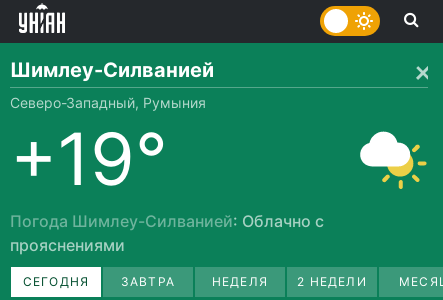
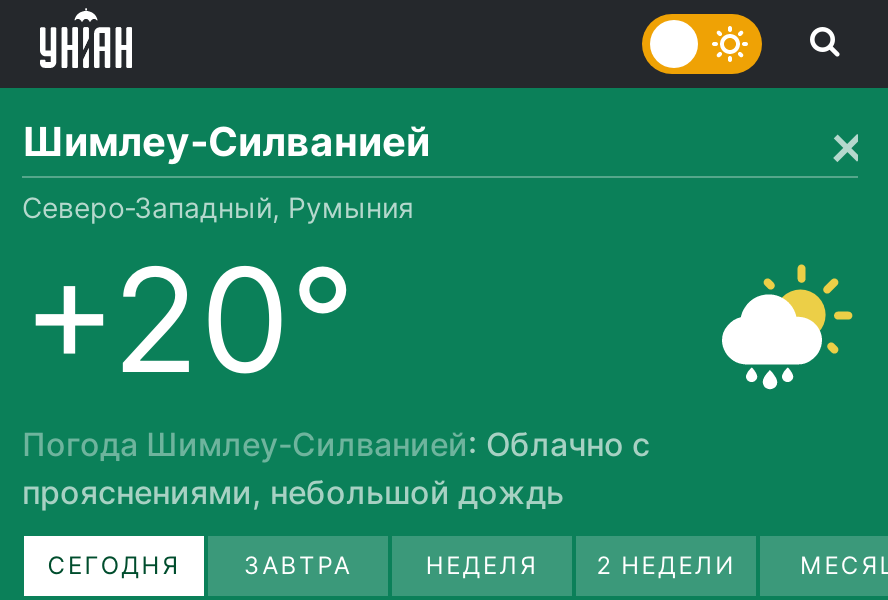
[10,115,168,202] +19° -> [22,232,356,406] +20°
[359,130,427,193] [image] -> [720,262,854,392] [image]
[10,235,125,255] прояснениями -> [22,472,564,512] прояснениями, небольшой дождь

